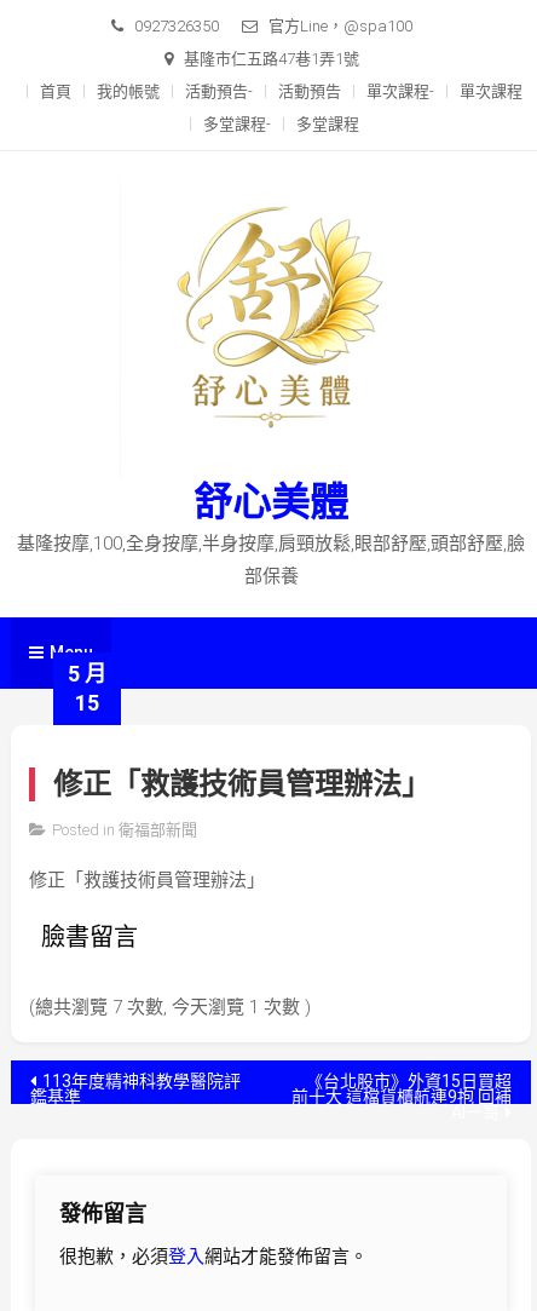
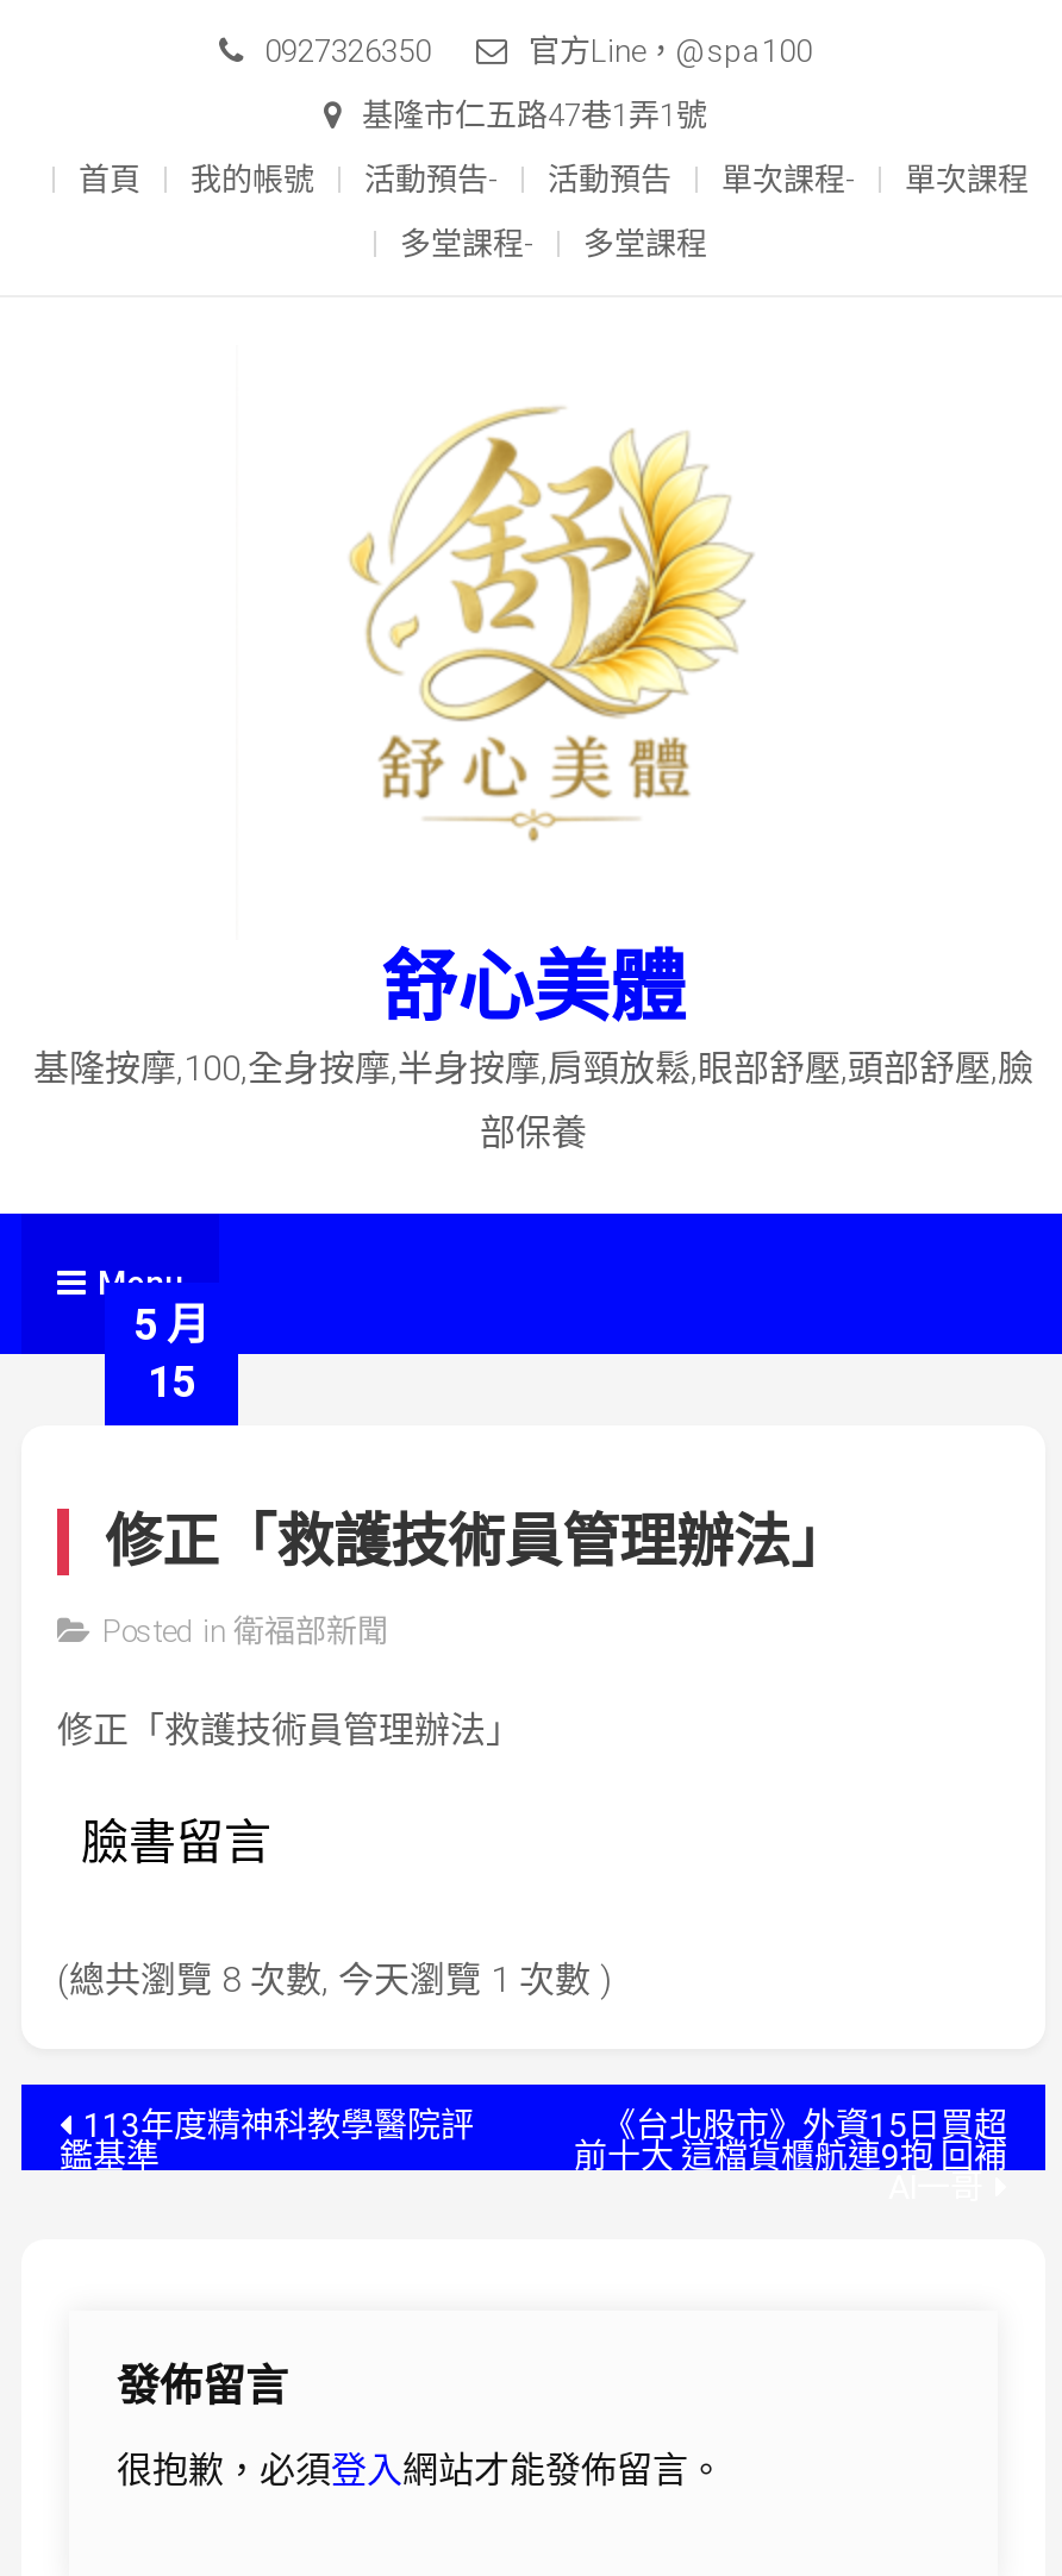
[29,996,311,1018] (總共瀏覽 7 次數, 今天瀏覽 1 次數 ) -> [57,1958,612,2001] (總共瀏覽 8 次數, 今天瀏覽 1 次數 )

